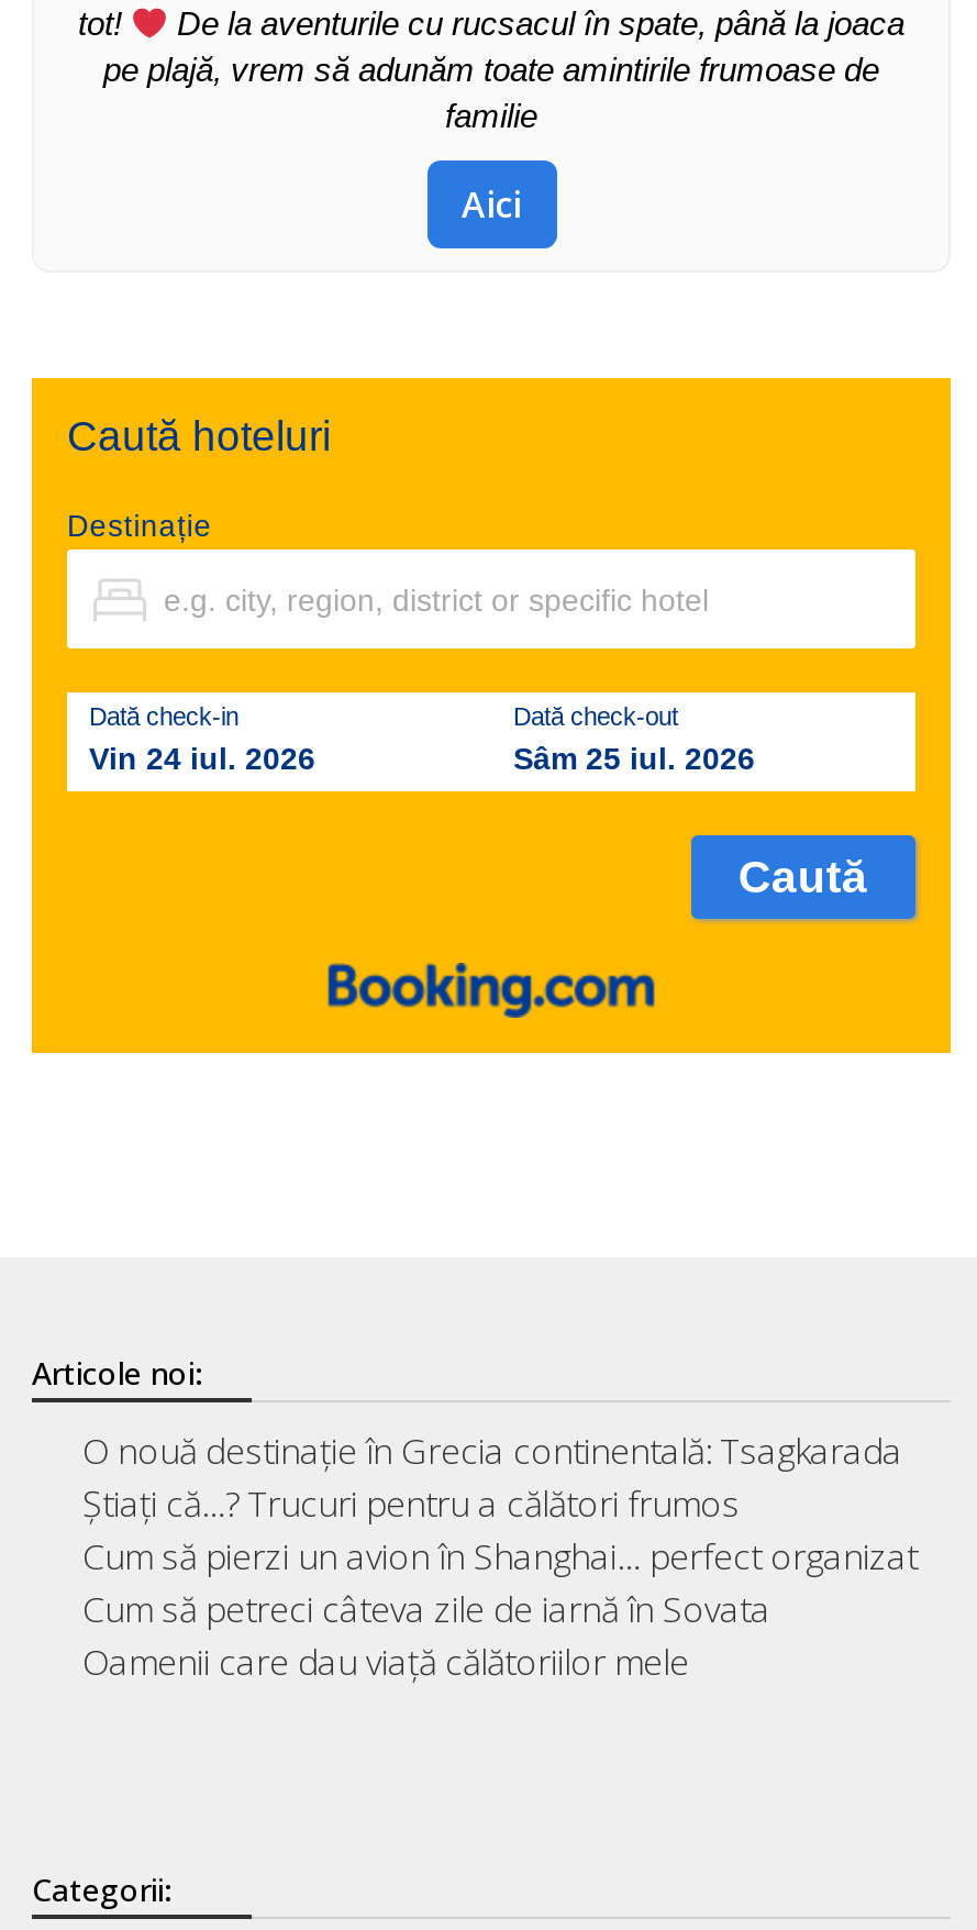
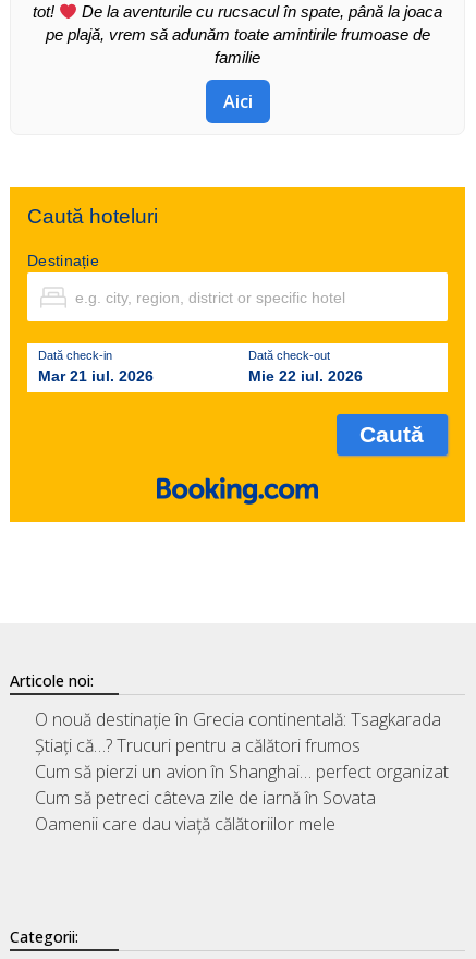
[89,741,315,776] Vin 24 iul. 2026 -> [38,367,154,385] Mar 21 iul. 2026
[513,741,755,776] Sâm 25 iul. 2026 -> [248,367,363,385] Mie 22 iul. 2026

